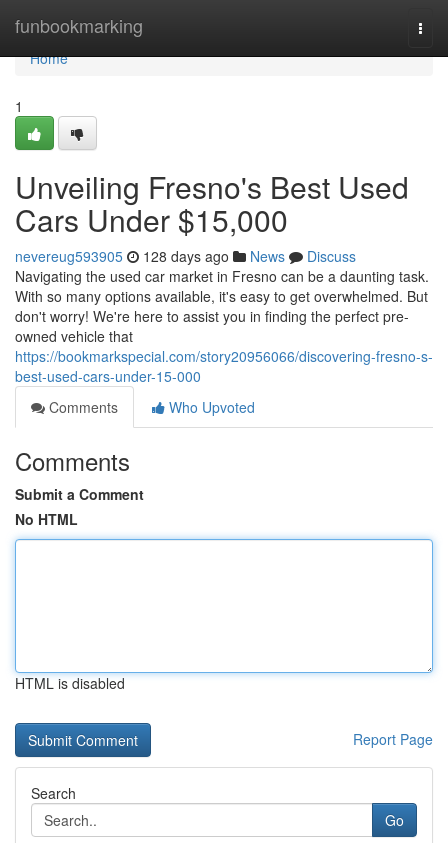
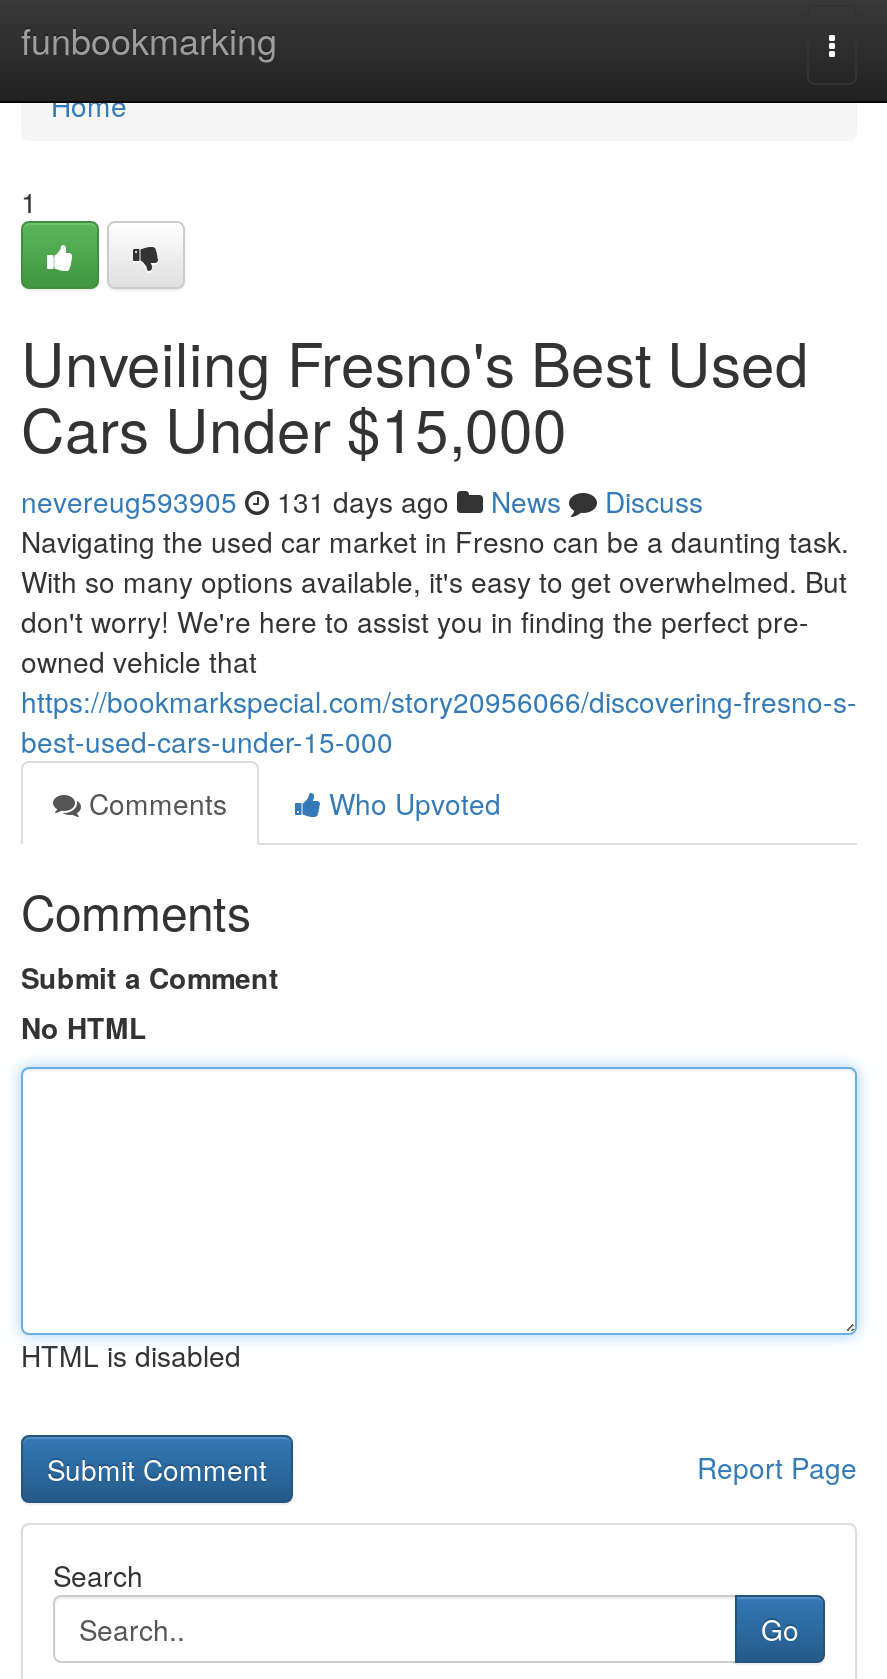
[15,246,356,266] nevereug593905 128 days ago News Discuss -> [21,481,703,521] nevereug593905 131 days ago News Discuss

